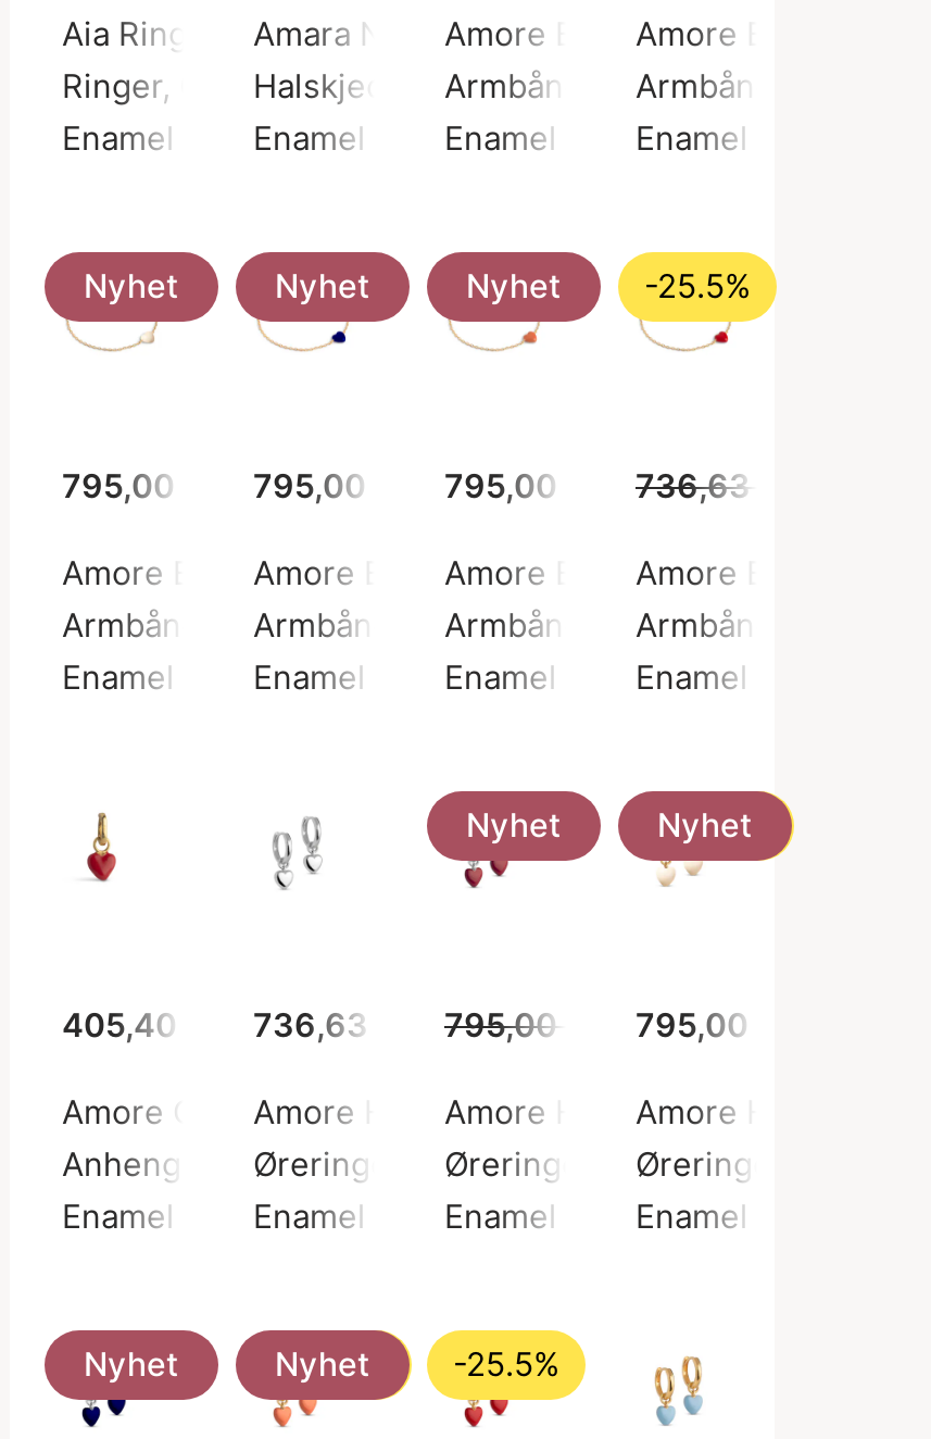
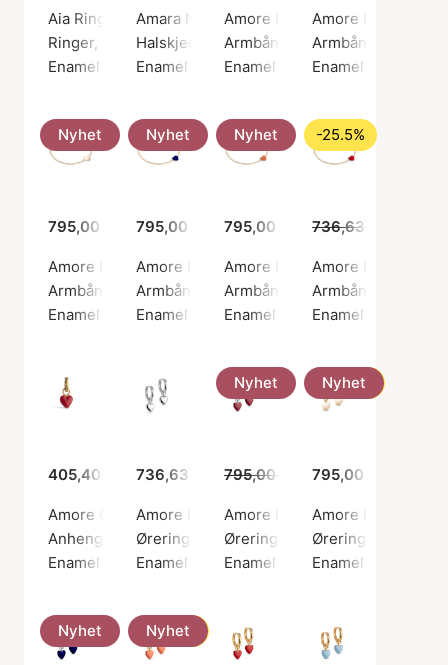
[453,1343,559,1385] -25.5% -> none

